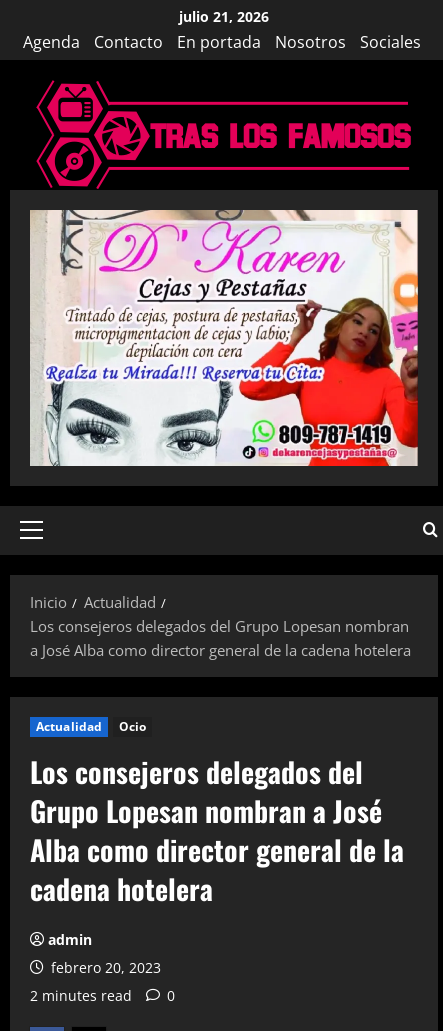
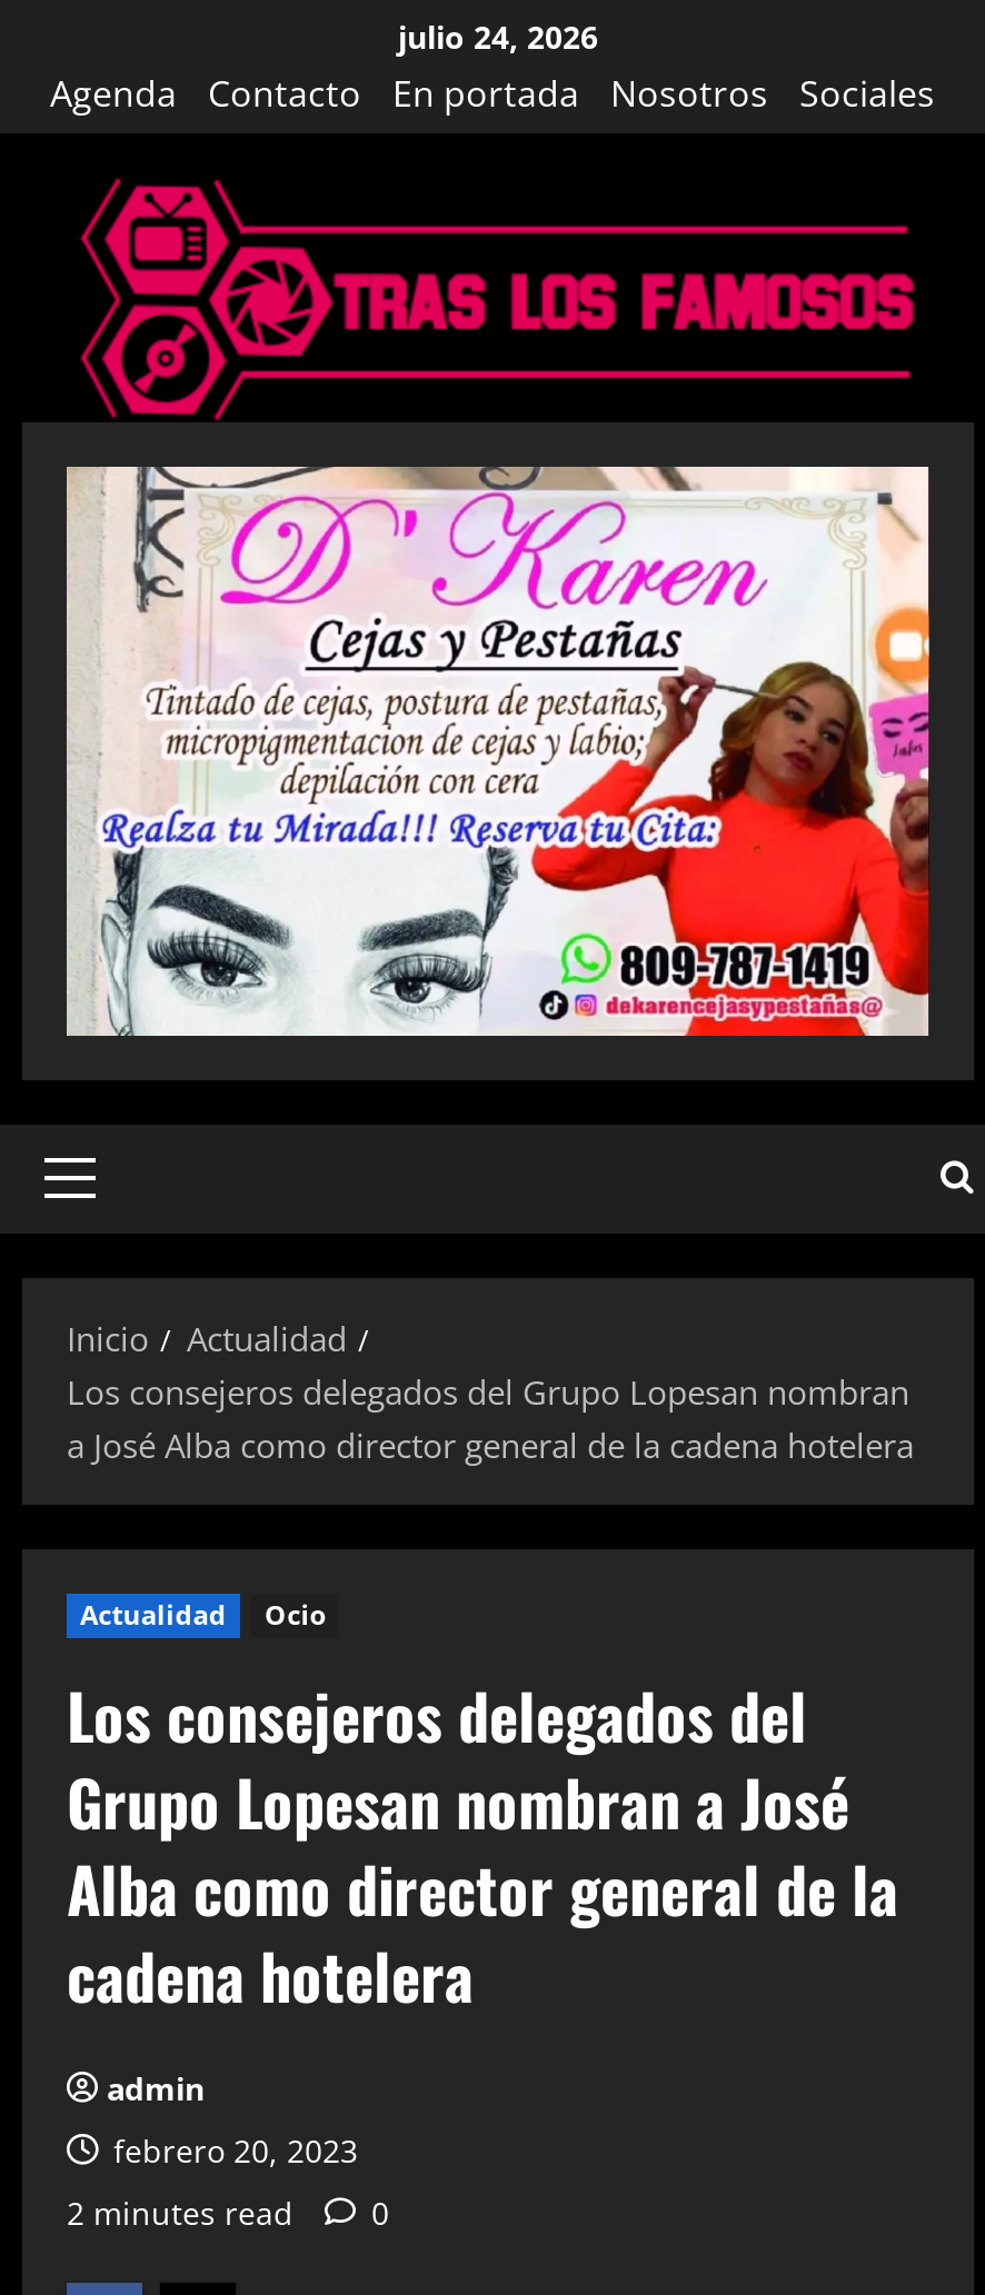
[179,7,269,26] julio 21, 2026 -> [398,16,598,58] julio 24, 2026

